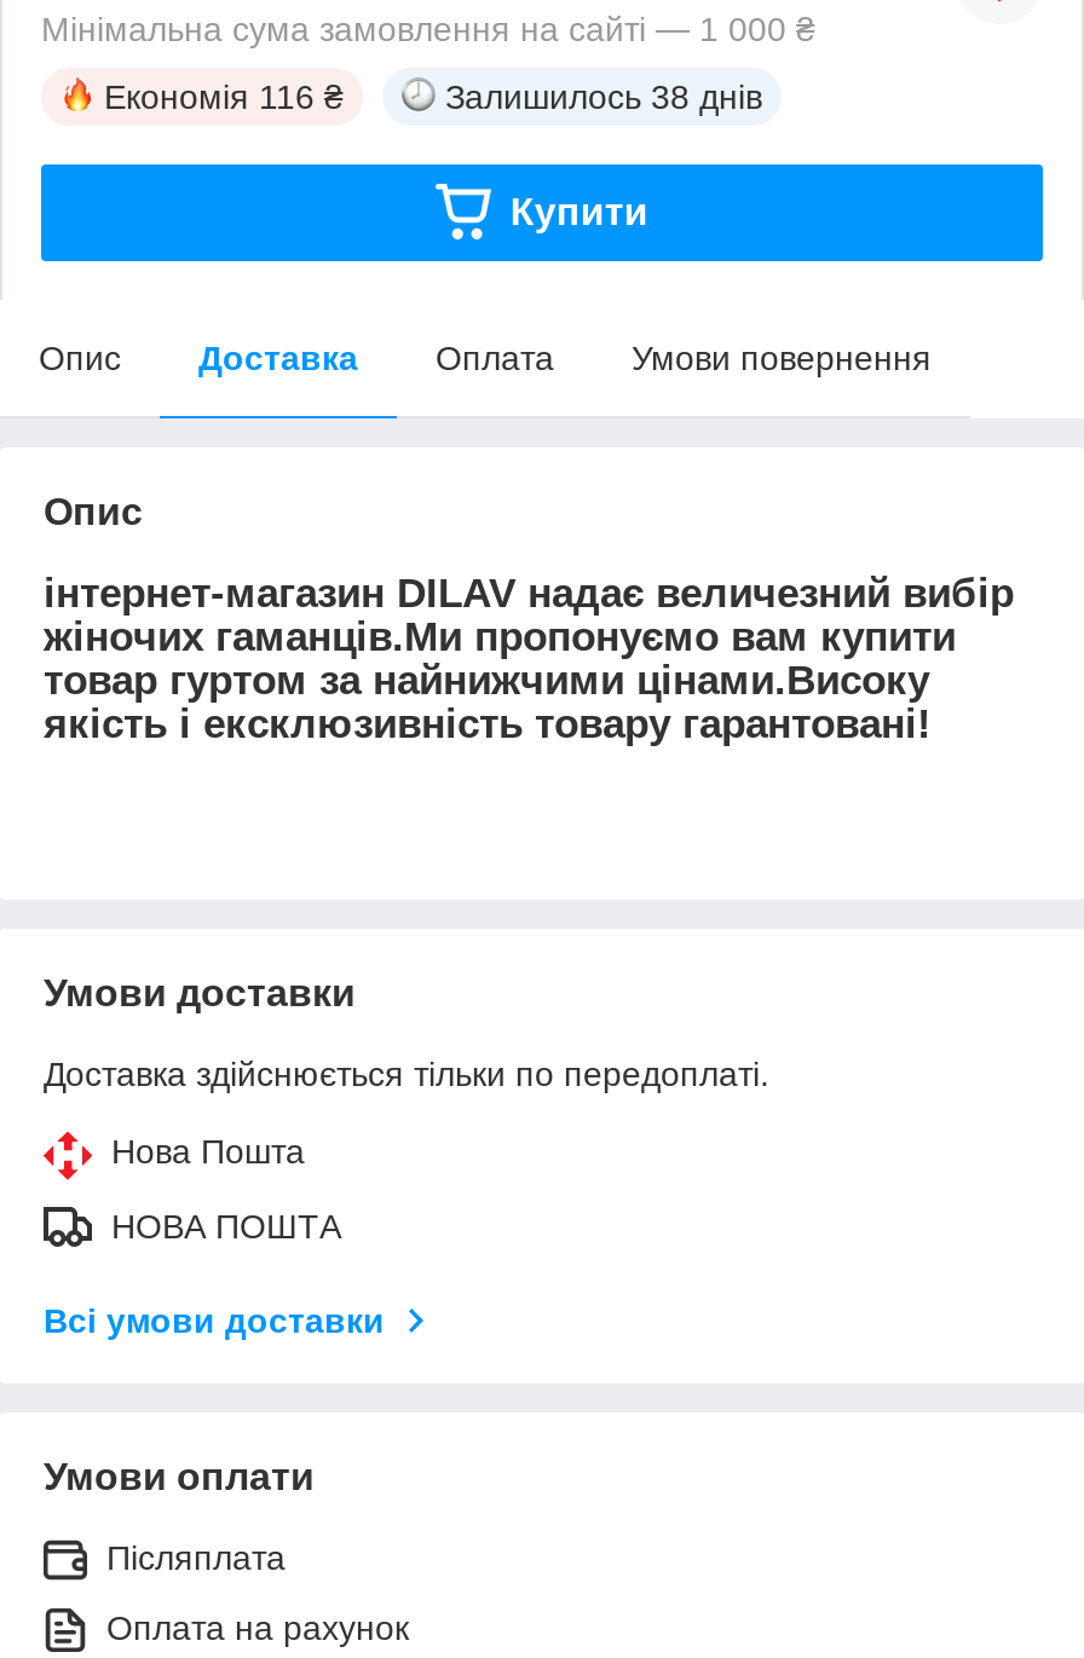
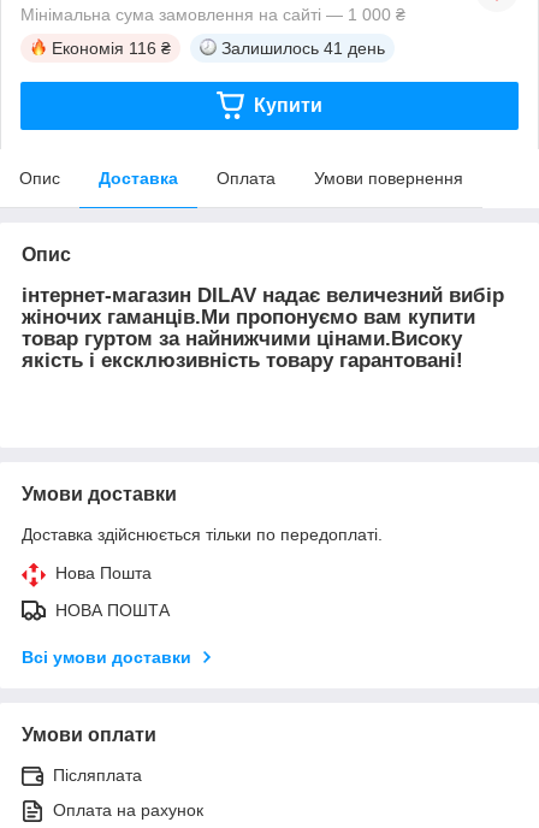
[445,77,762,116] Залишилось 38 днів -> [221,38,385,58] Залишилось 41 день

